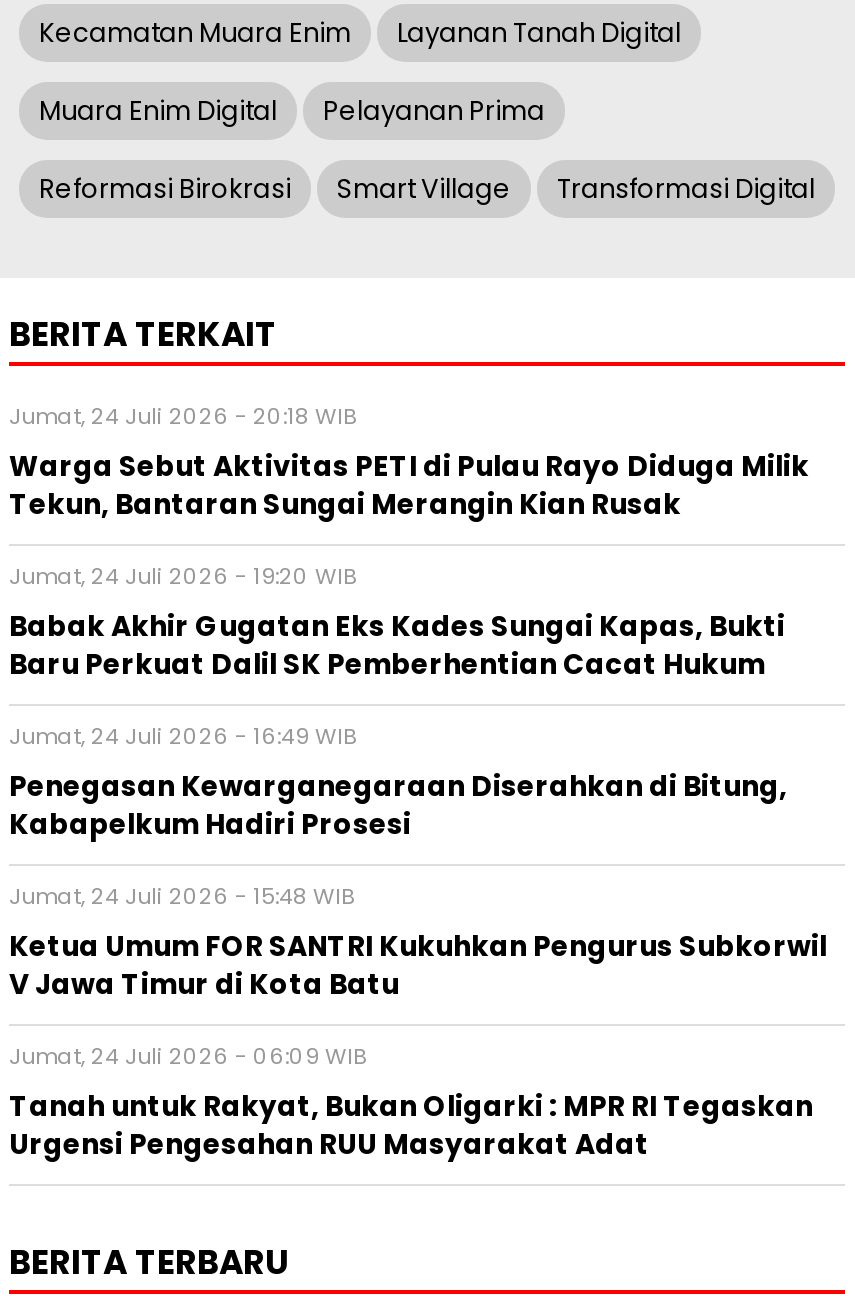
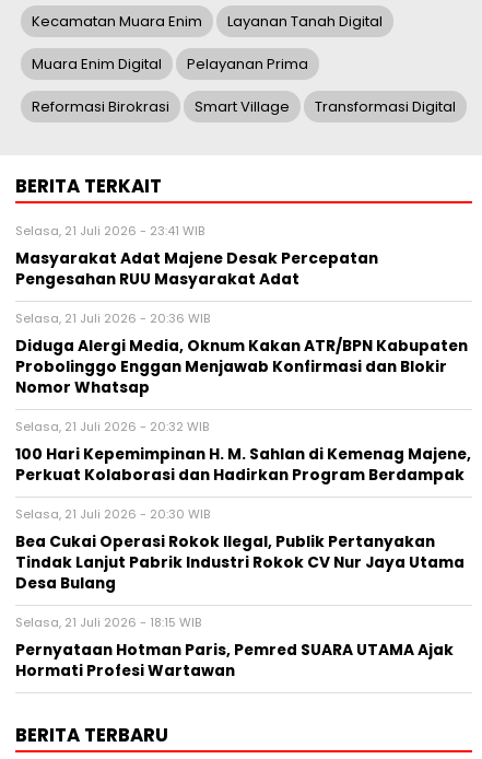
[9,400,809,524] Jumat, 24 Juli 2026 - 20:18 WIB | Warga Sebut Aktivitas PETI di Pulau Rayo Diduga Milik | Tekun, Bantaran Sungai Merangin Kian Rusak -> [15,222,378,290] Selasa, 21 Juli 2026 - 23:41 WIB | Masyarakat Adat Majene Desak Percepatan | Pengesahan RUU Masyarakat Adat
[9,560,785,684] Jumat, 24 Juli 2026 - 19:20 WIB | Babak Akhir Gugatan Eks Kades Sungai Kapas, Bukti | Baru Perkuat Dalil SK Pemberhentian Cacat Hukum -> [15,310,468,398] Selasa, 21 Juli 2026 - 20:36 WIB | Diduga Alergi Media, Oknum Kakan ATR/BPN Kabupaten | Probolinggo Enggan Menjawab Konfirmasi dan Blokir | Nomor Whatsap
[9,720,787,844] Jumat, 24 Juli 2026 - 16:49 WIB | Penegasan Kewarganegaraan Diserahkan di Bitung, | Kabapelkum Hadiri Prosesi -> [15,418,471,486] Selasa, 21 Juli 2026 - 20:32 WIB | 100 Hari Kepemimpinan H. M. Sahlan di Kemenag Majene, | Perkuat Kolaborasi dan Hadirkan Program Berdampak
[9,880,827,1004] Jumat, 24 Juli 2026 - 15:48 WIB | Ketua Umum FOR SANTRI Kukuhkan Pengurus Subkorwil | V Jawa Timur di Kota Batu -> [15,505,465,594] Selasa, 21 Juli 2026 - 20:30 WIB | Bea Cukai Operasi Rokok Ilegal, Publik Pertanyakan | Tindak Lanjut Pabrik Industri Rokok CV Nur Jaya Utama | Desa Bulang
[9,1040,813,1164] Jumat, 24 Juli 2026 - 06:09 WIB | Tanah untuk Rakyat, Bukan Oligarki : MPR RI Tegaskan | Urgensi Pengesahan RUU Masyarakat Adat -> [15,614,454,682] Selasa, 21 Juli 2026 - 18:15 WIB | Pernyataan Hotman Paris, Pemred SUARA UTAMA Ajak | Hormati Profesi Wartawan

